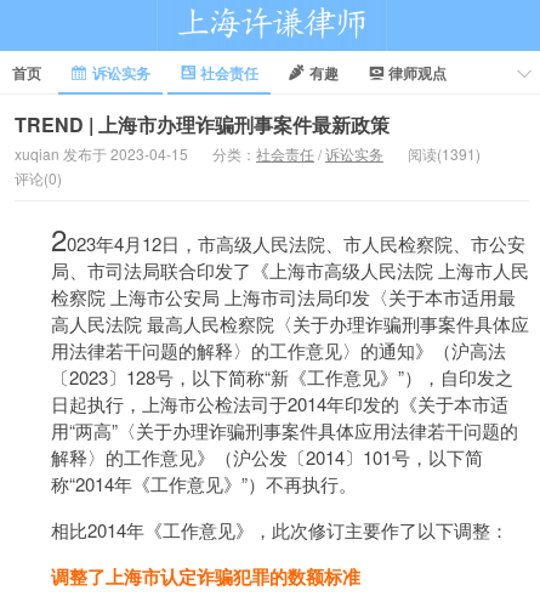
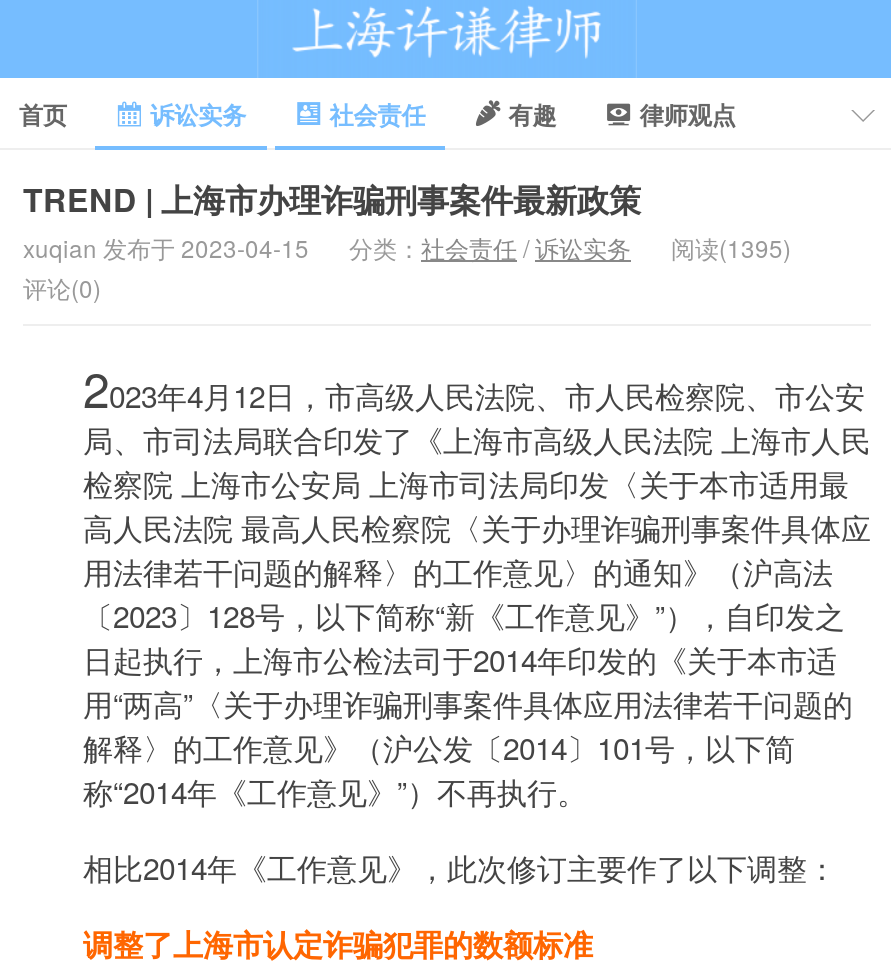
[15,143,481,164] xuqian 发布于 2023-04-15 分类：社会责任/诉讼实务 阅读(1391) -> [23,230,791,264] xuqian 发布于 2023-04-15 分类：社会责任/诉讼实务 阅读(1395)

